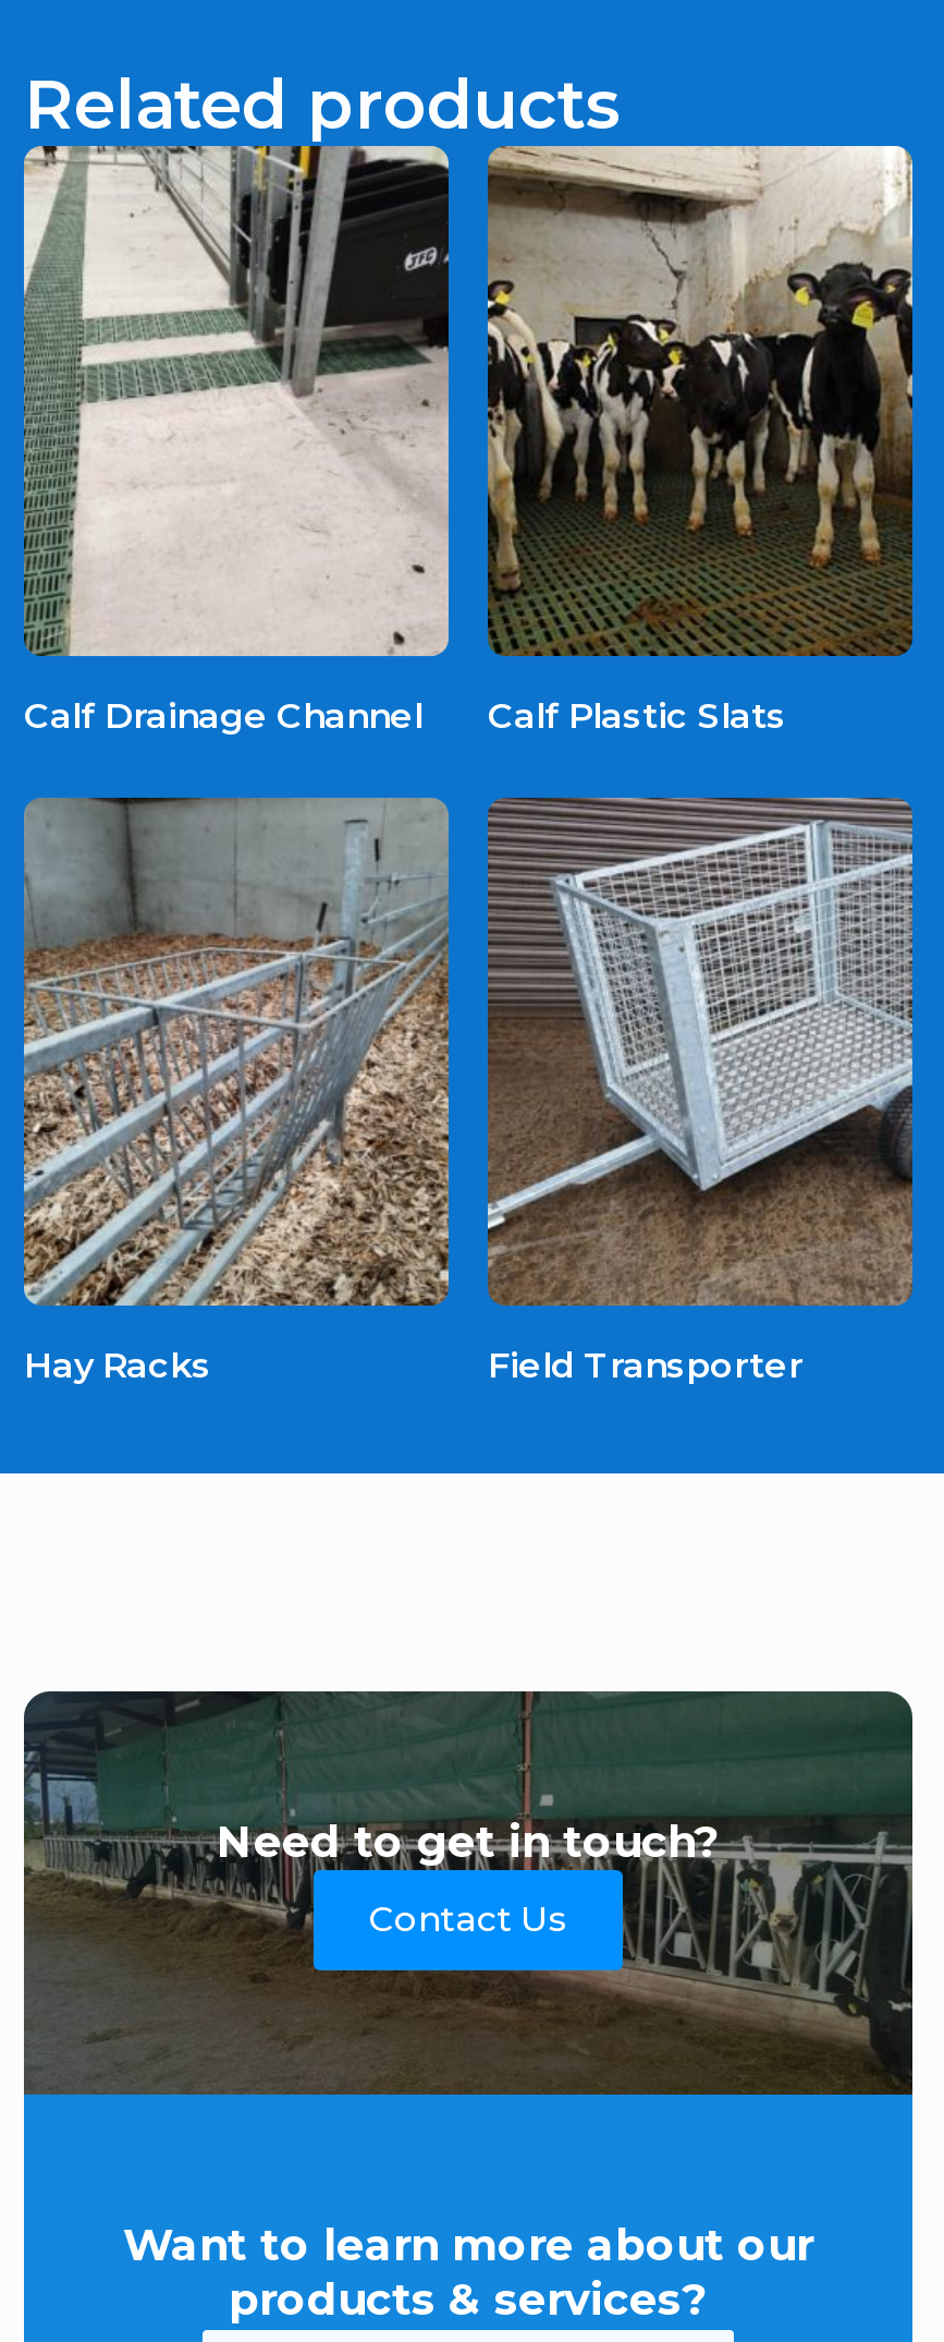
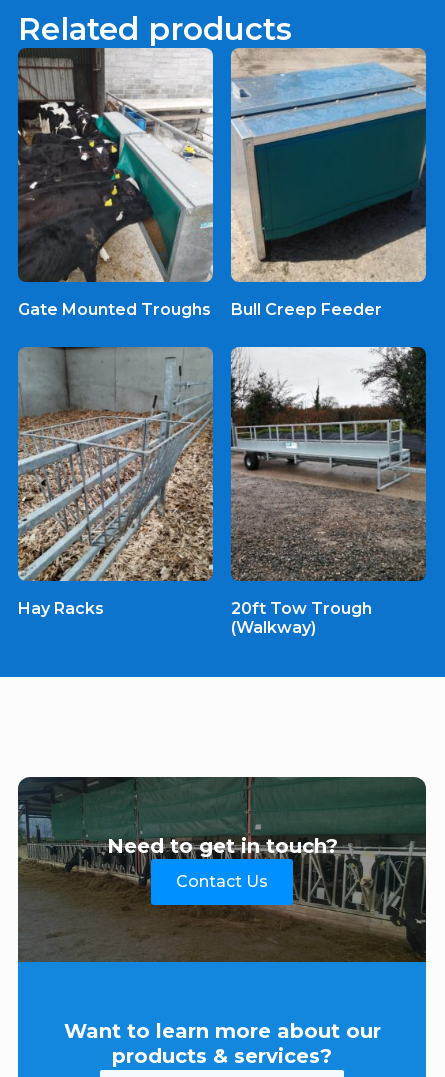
[22,151,451,659] [image] -> [17,51,214,283] [image]
[24,145,915,735] [image] | Calf Drainage Channel | Calf Plastic Slats -> [18,48,427,319] [image] | Gate Mounted Troughs | Bull Creep Feeder
[486,794,915,1386] [image] | Field Transporter -> [230,346,427,637] [image] | 20ft Tow Trough | (Walkway)

